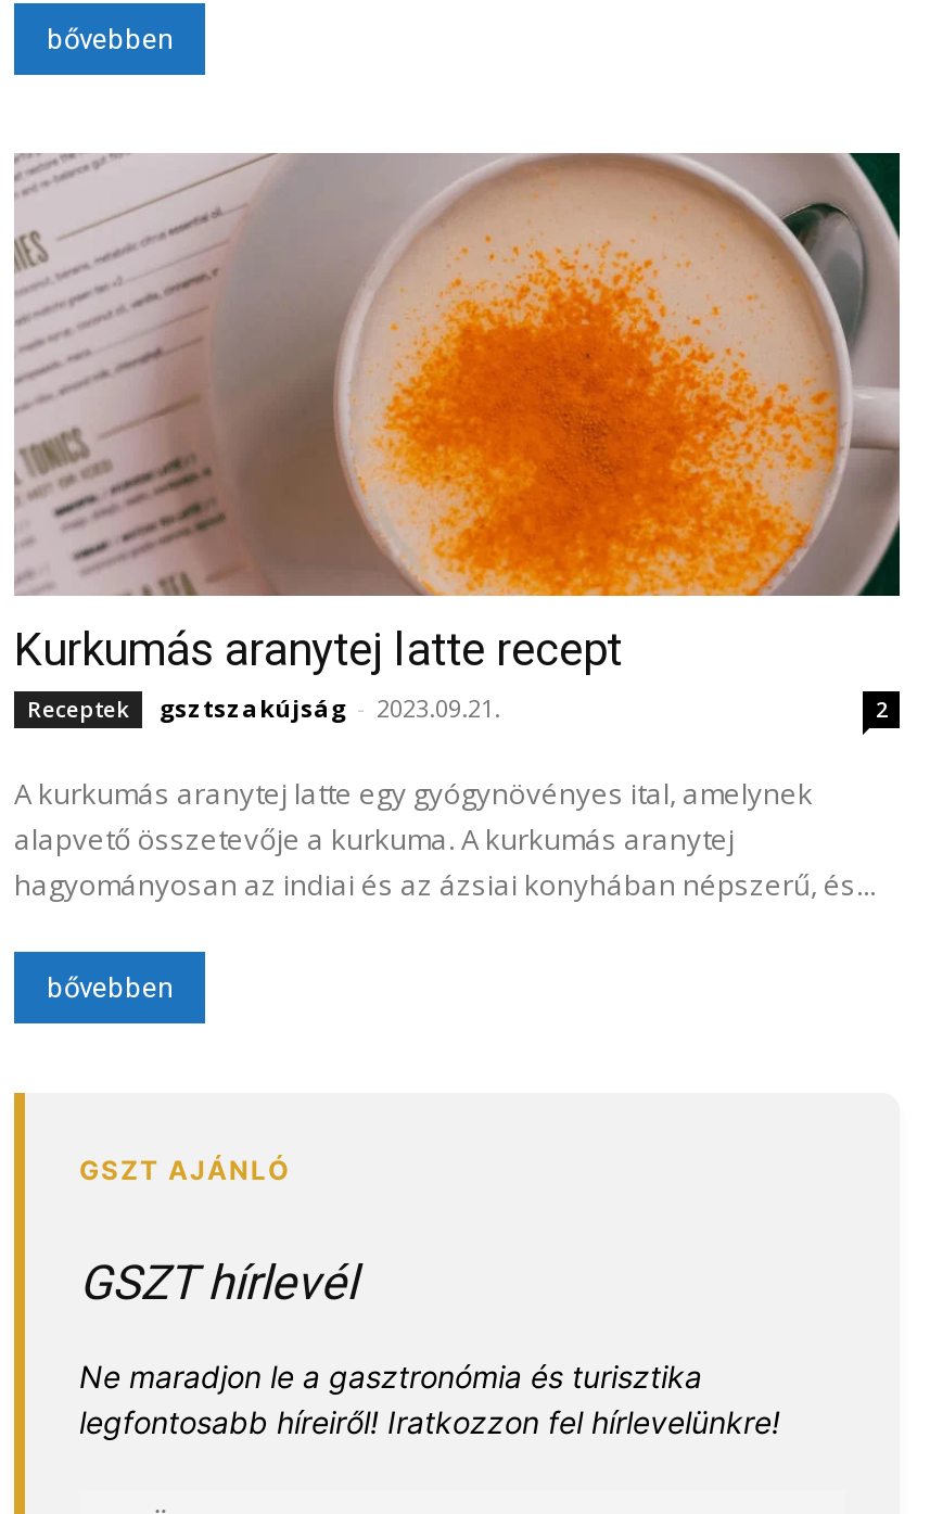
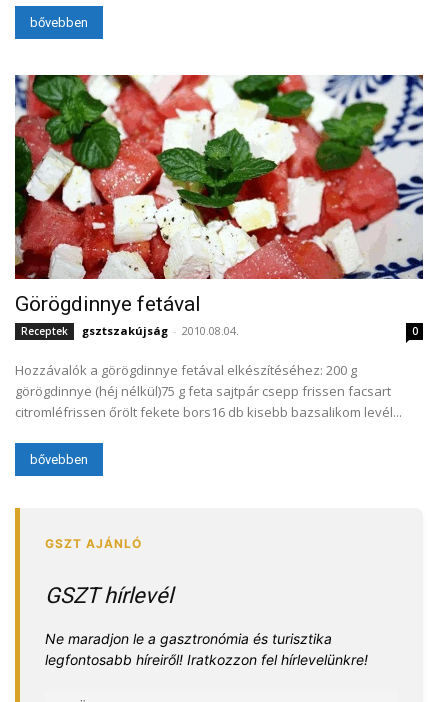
[14,151,902,675] [image] | Kurkumás aranytej latte recept -> [14,74,424,316] [image] | Görögdinnye fetával
[160,690,889,723] gsztszakújság - 2023.09.21. | 2 -> [82,323,418,338] gsztszakújság - 2010.08.04. | 0
[14,773,876,903] A kurkumás aranytej latte egy gyógynövényes ital, amelynek | alapvető összetevője a kurkuma. A kurkumás aranytej | hagyományosan az indiai és az ázsiai konyhában népszerű, és... -> [15,361,402,421] Hozzávalók a görögdinnye fetával elkészítéséhez: 200 g | görögdinnye (héj nélkül)75 g feta sajtpár csepp frissen facsart | citromléfrissen őrölt fekete bors16 db kisebb bazsalikom levél...

